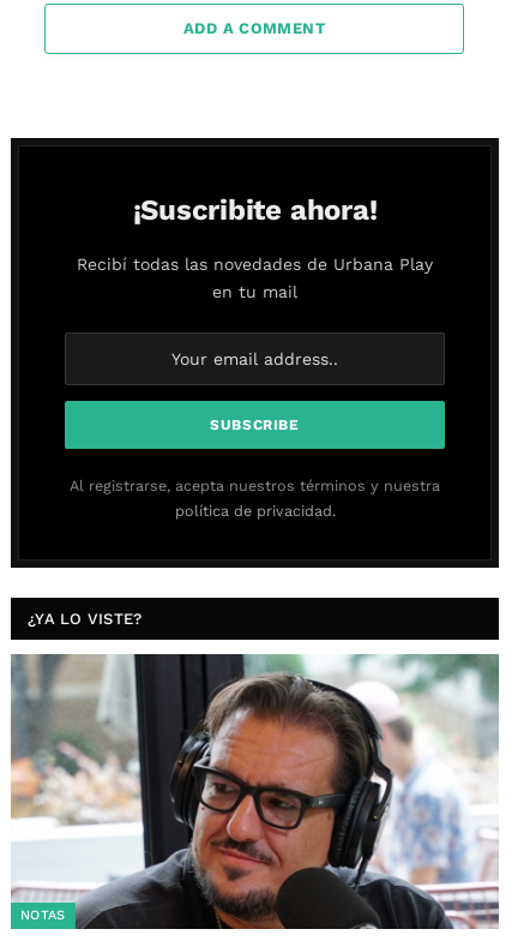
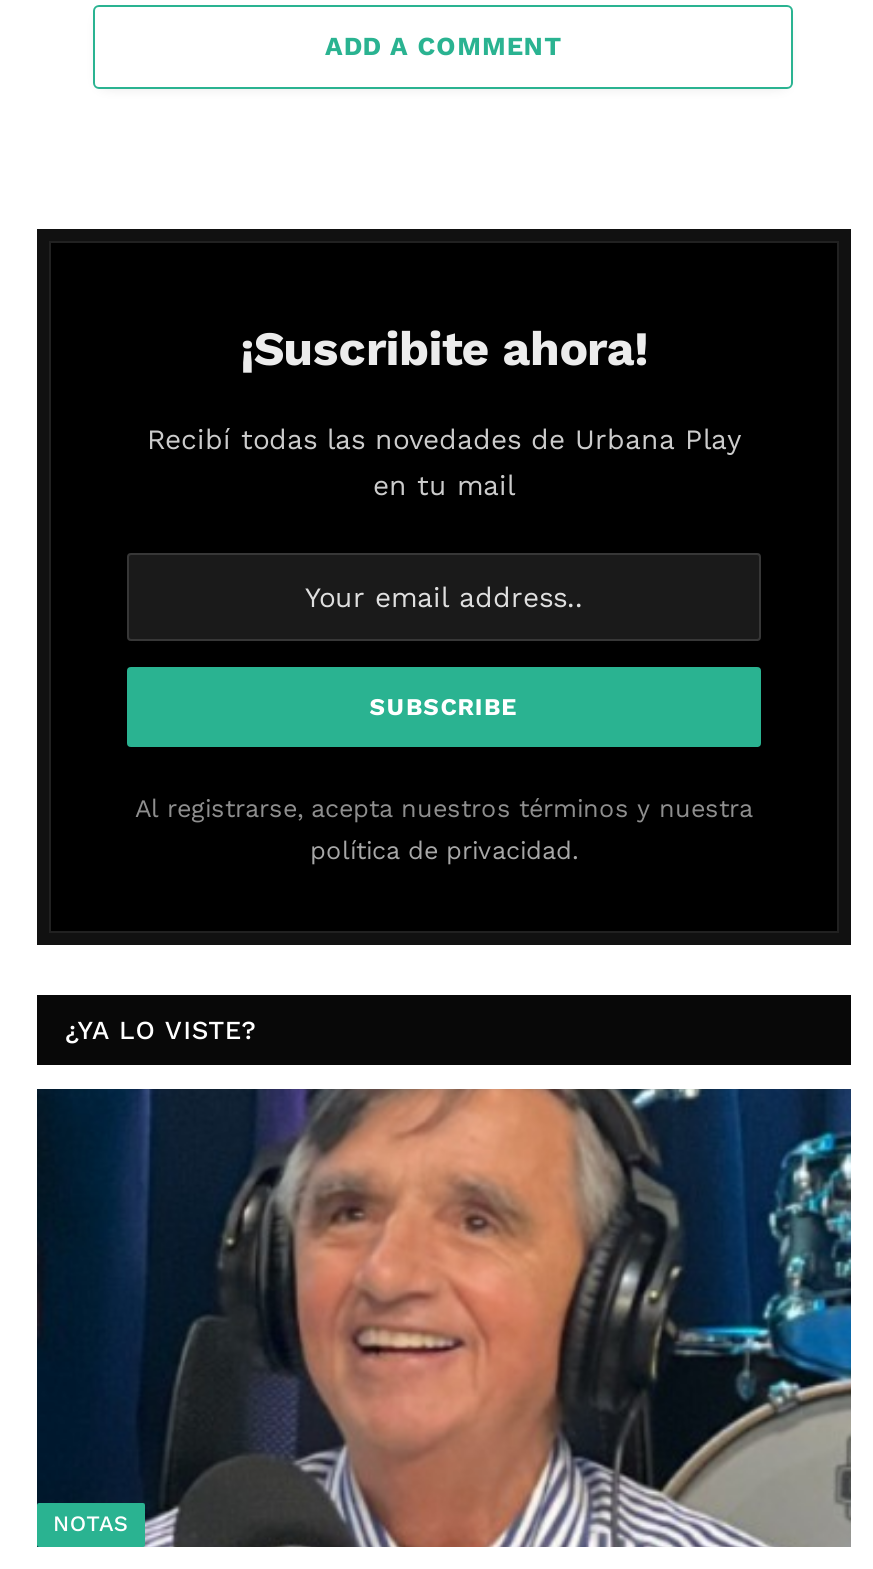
[11,653,499,930] [image] -> [35,1087,853,1549] [image]

